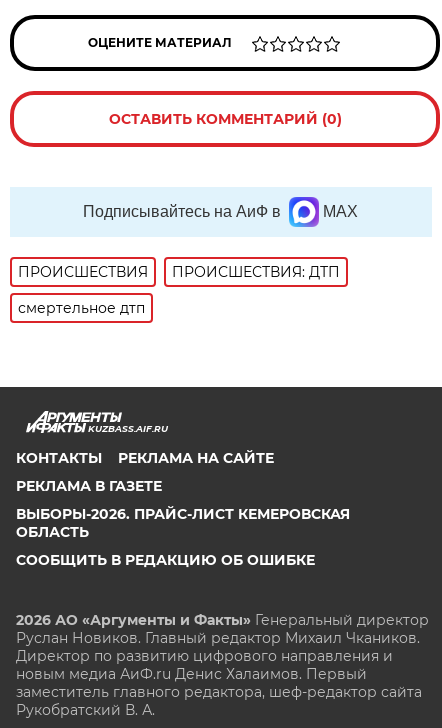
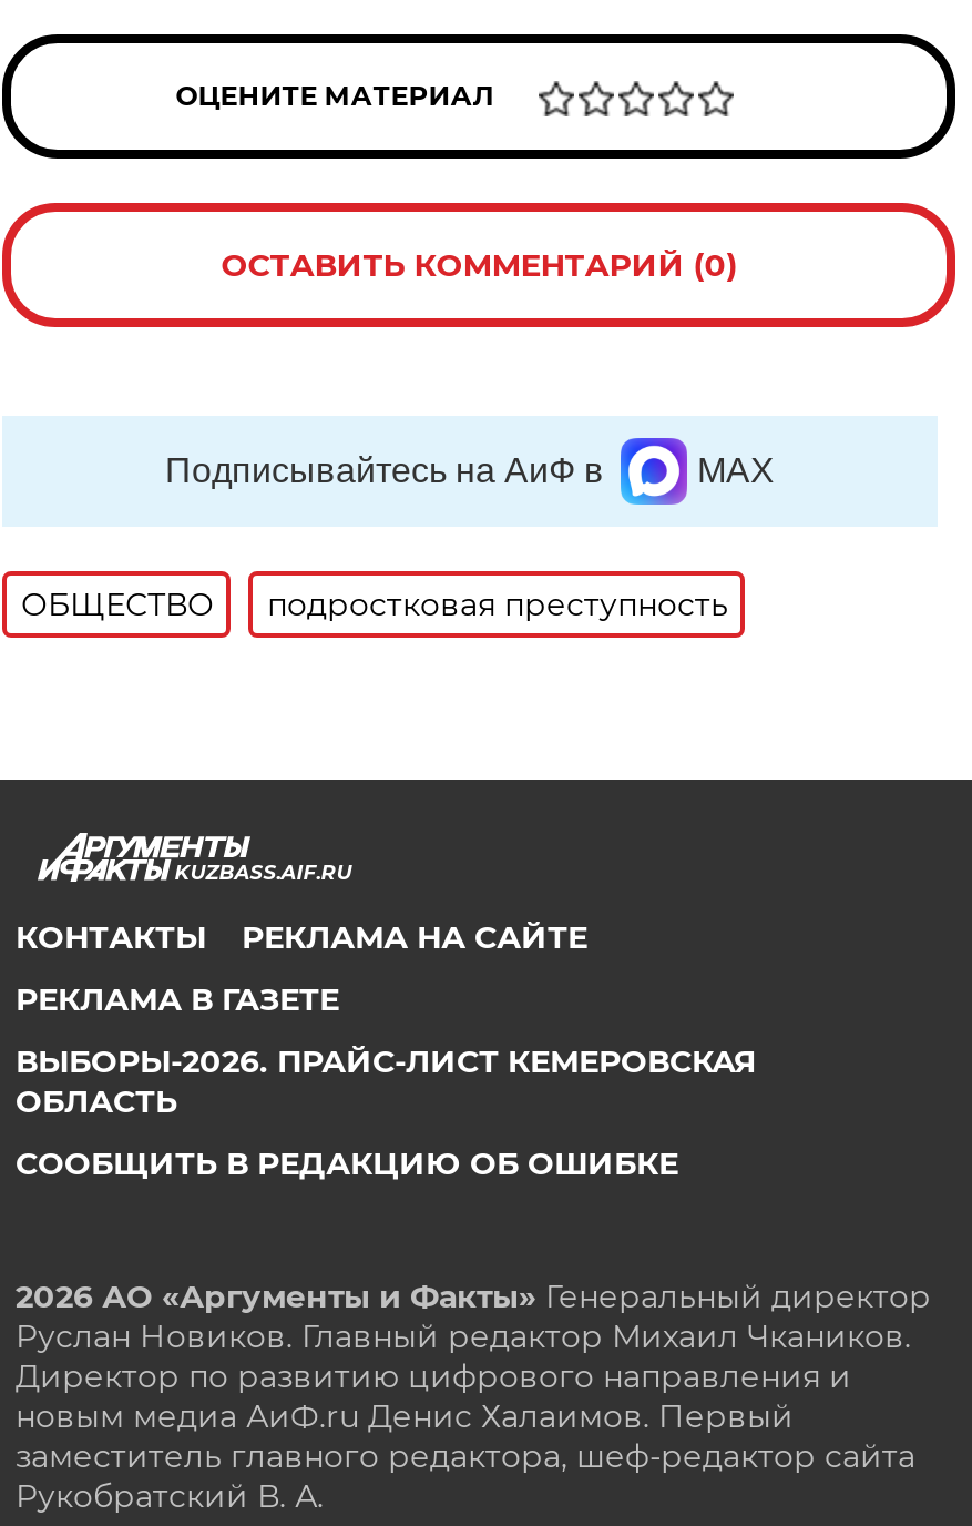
[18,263,340,317] ПРОИСШЕСТВИЯ | ПРОИСШЕСТВИЯ: ДТП | смертельное дтп -> [21,584,728,624] ОБЩЕСТВО | подростковая преступность

